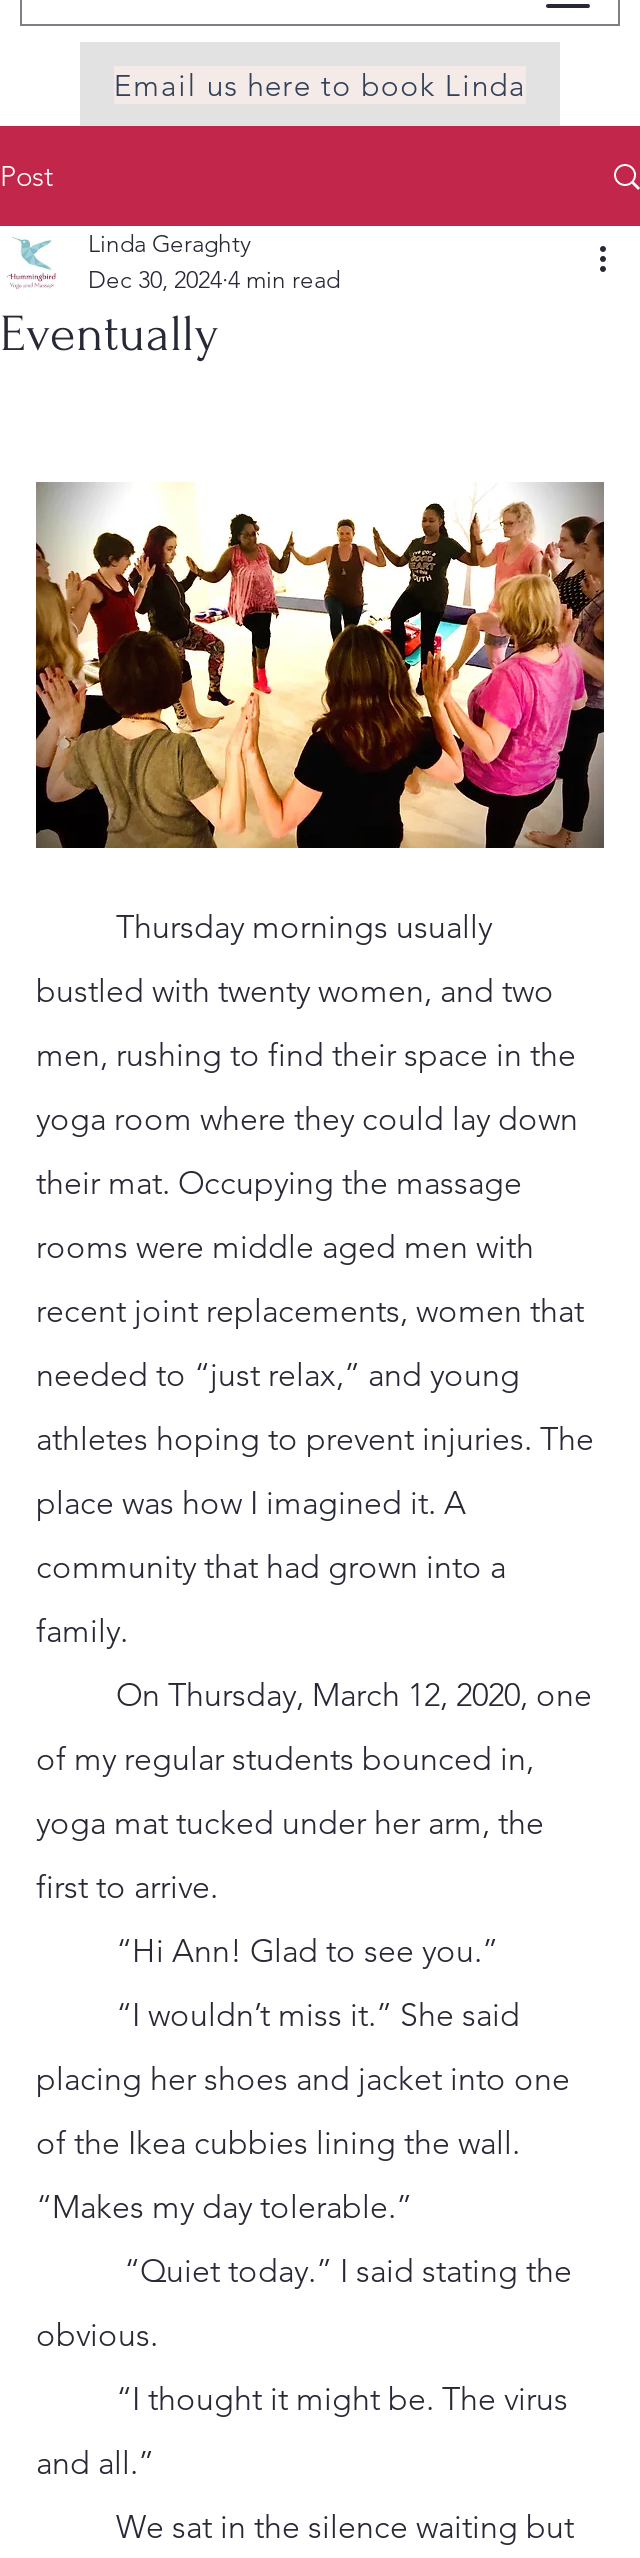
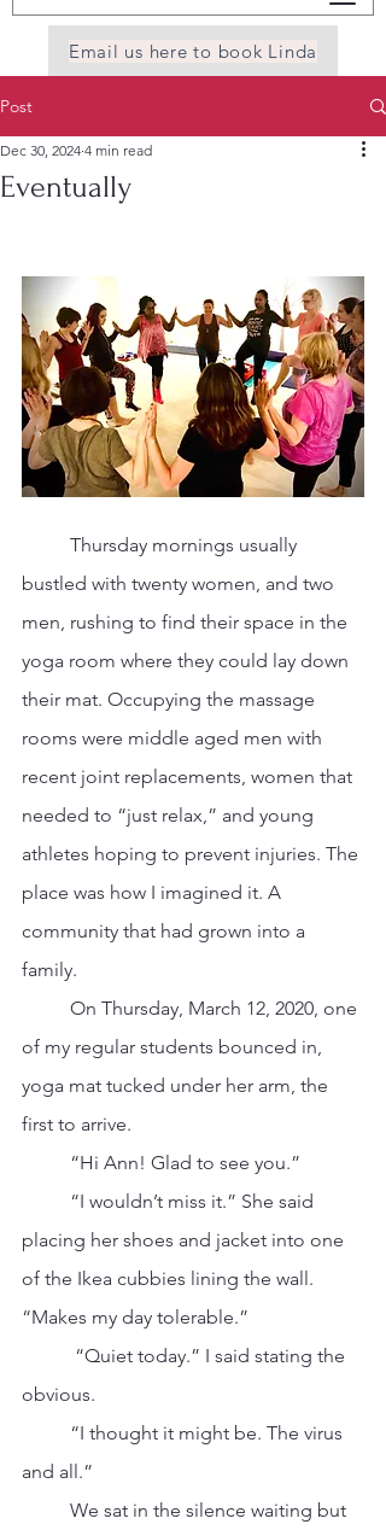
[88,228,252,258] Linda Geraghty -> none

